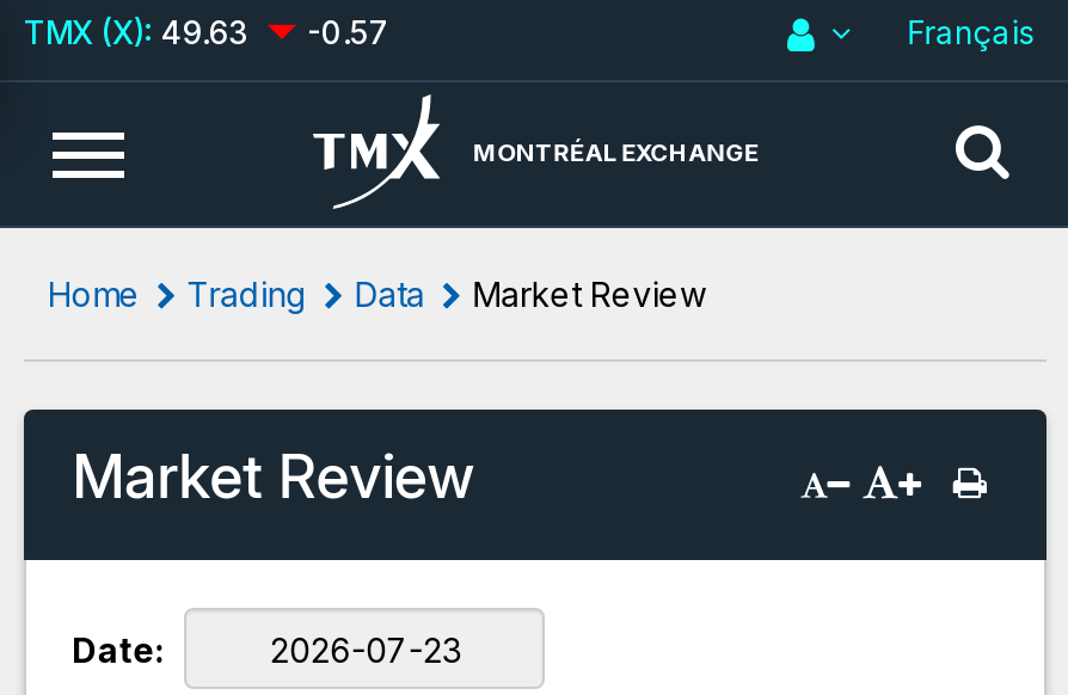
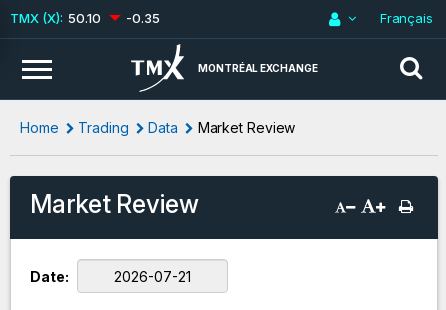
[161,13,247,51] 49.63 -> [67,10,100,26] 50.10
[307,13,388,51] -0.57 -> [125,10,159,26] -0.35

